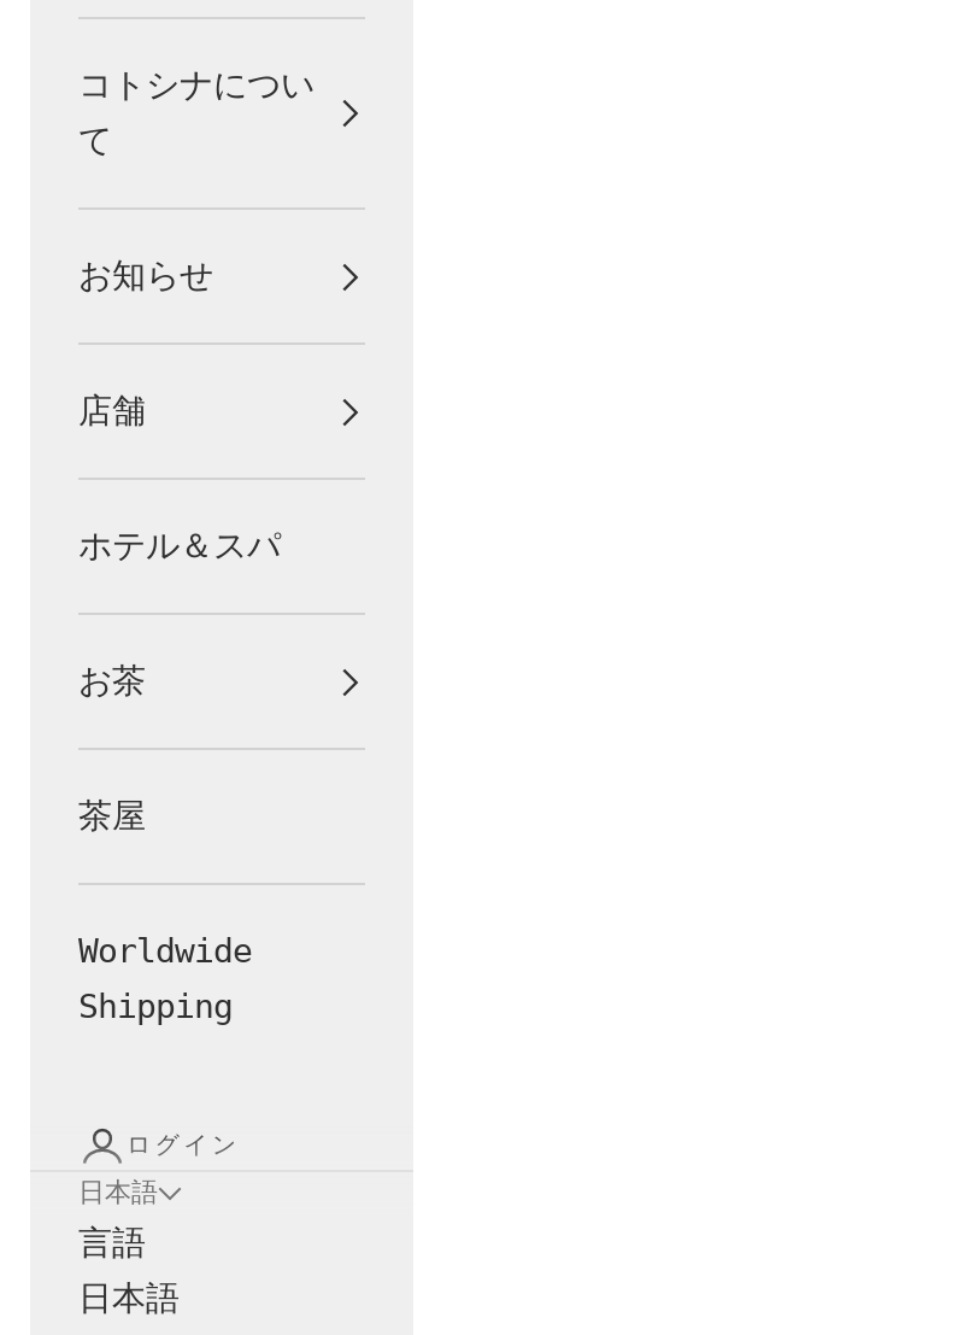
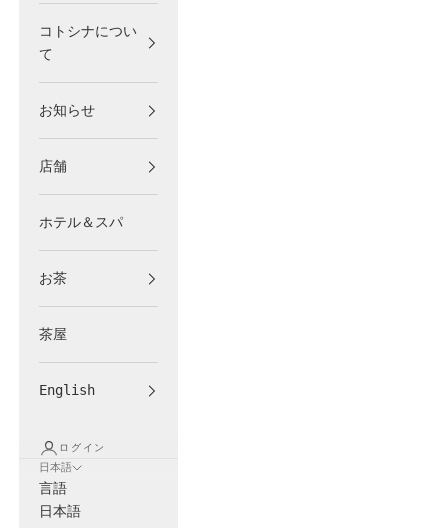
[78,931,252,1025] Worldwide | Shipping -> [39,382,95,398] English

